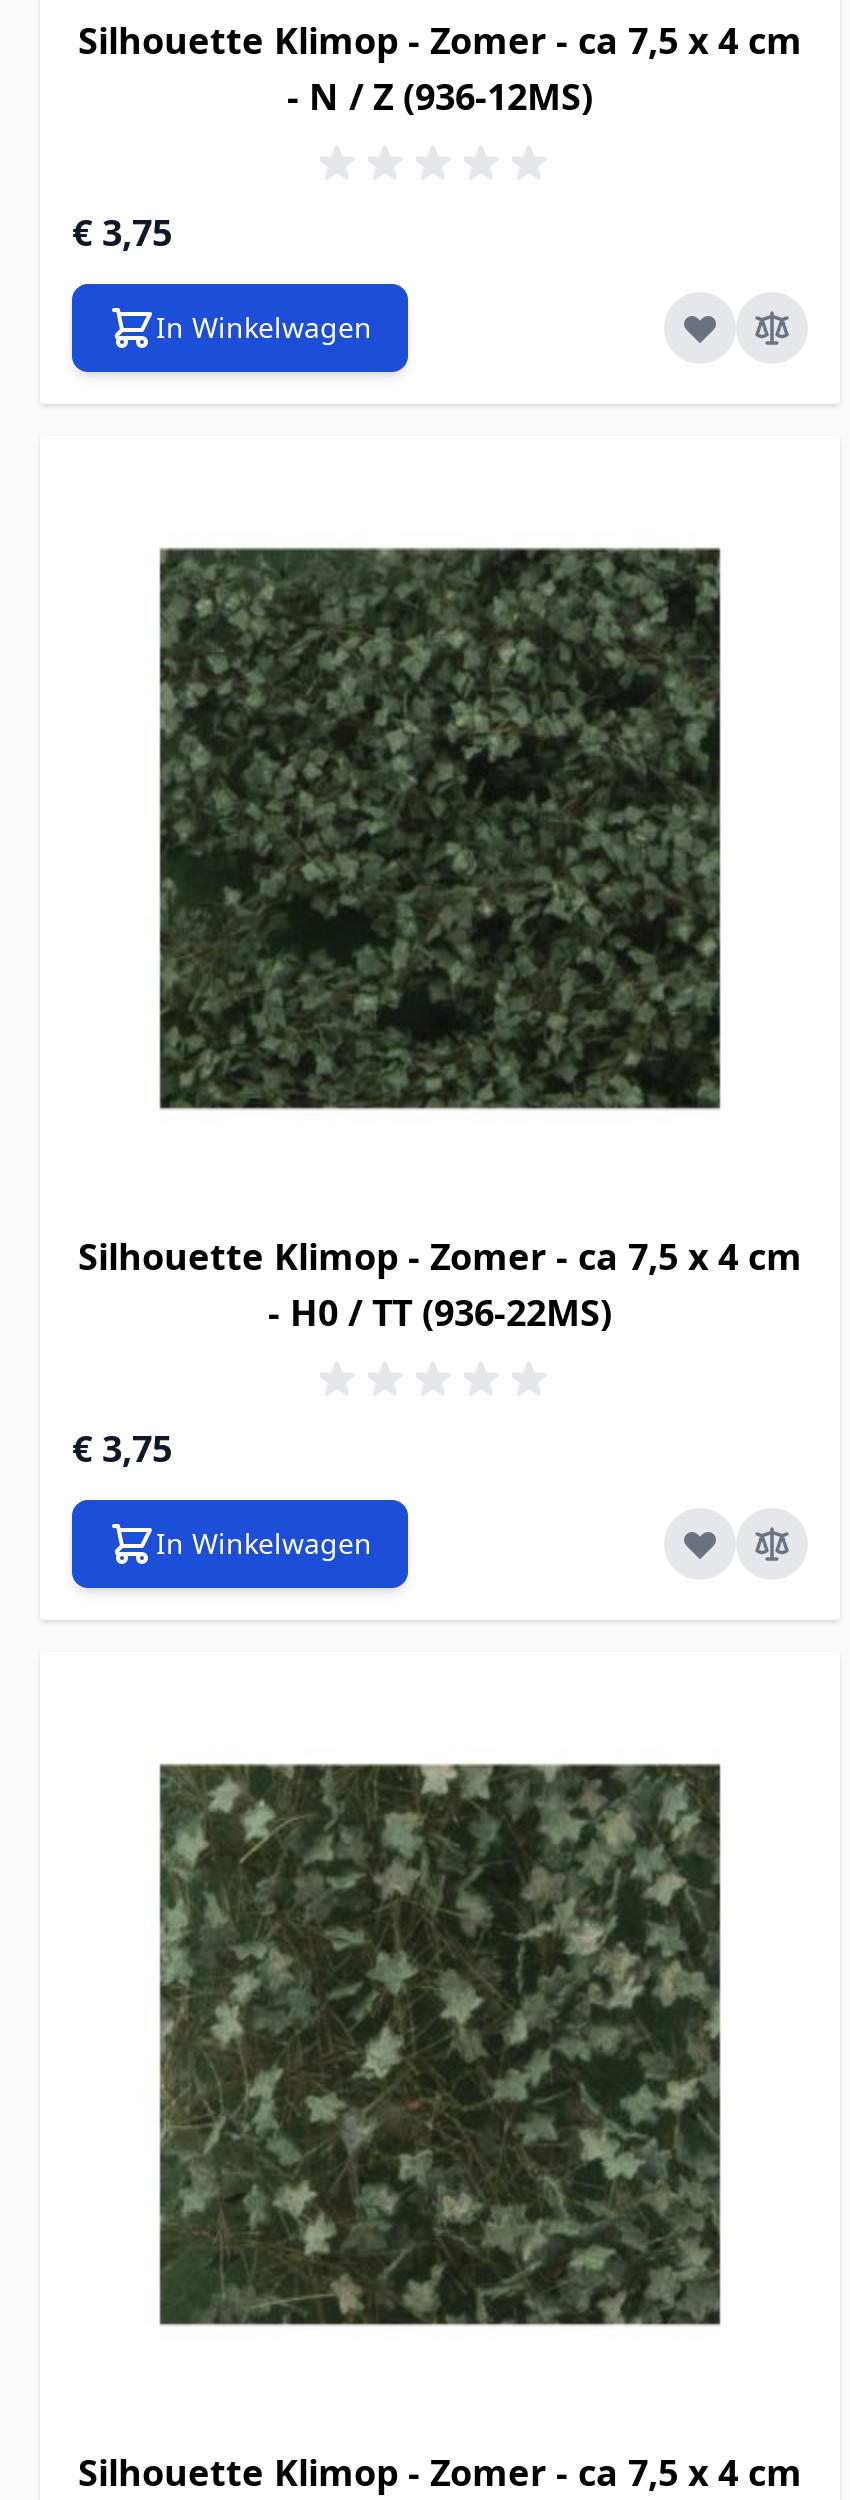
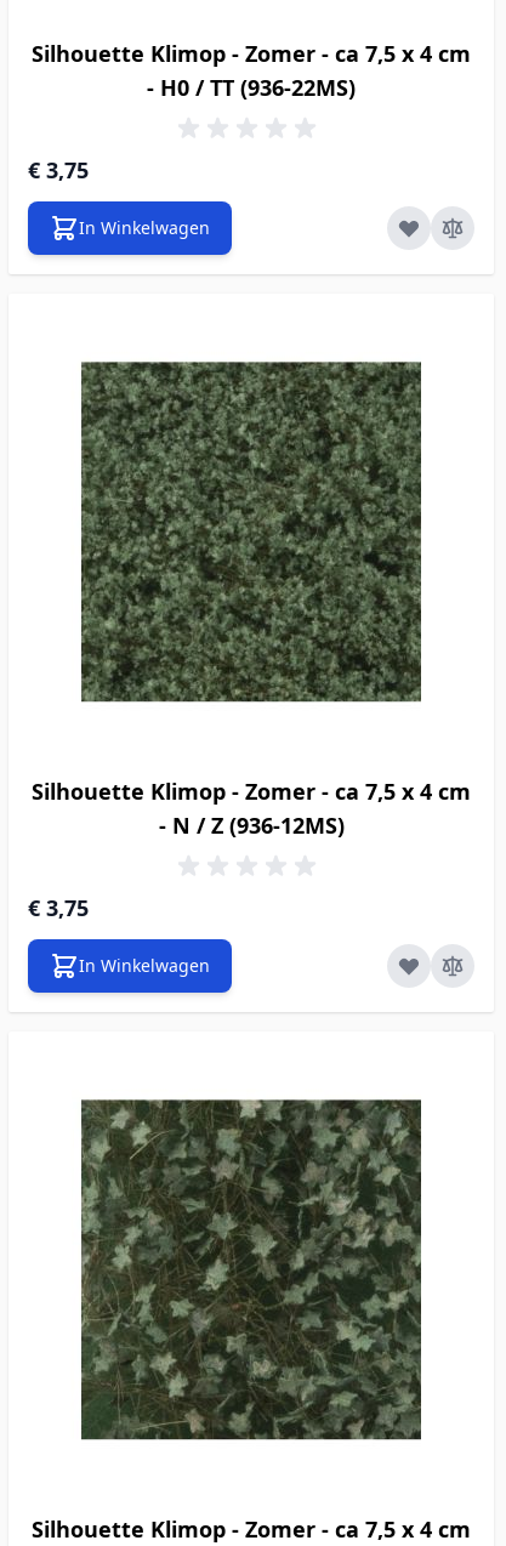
[287,72,593,120] - N / Z (936-12MS) -> [147,73,356,102] - H0 / TT (936-22MS)
[162,548,720,1110] [image] -> [81,362,422,703] [image]
[268,1288,612,1336] - H0 / TT (936-22MS) -> [158,811,344,840] - N / Z (936-12MS)

